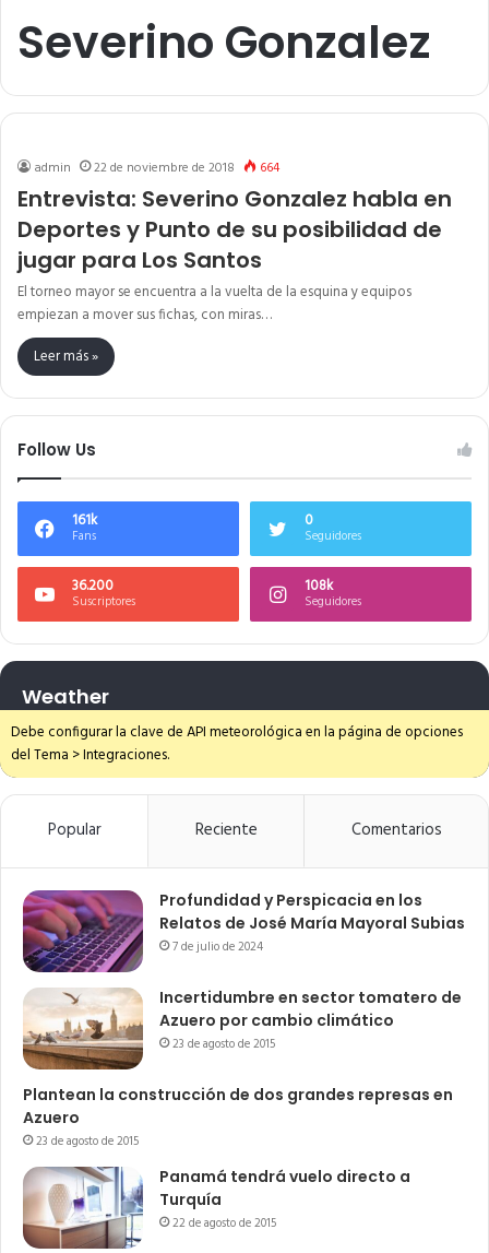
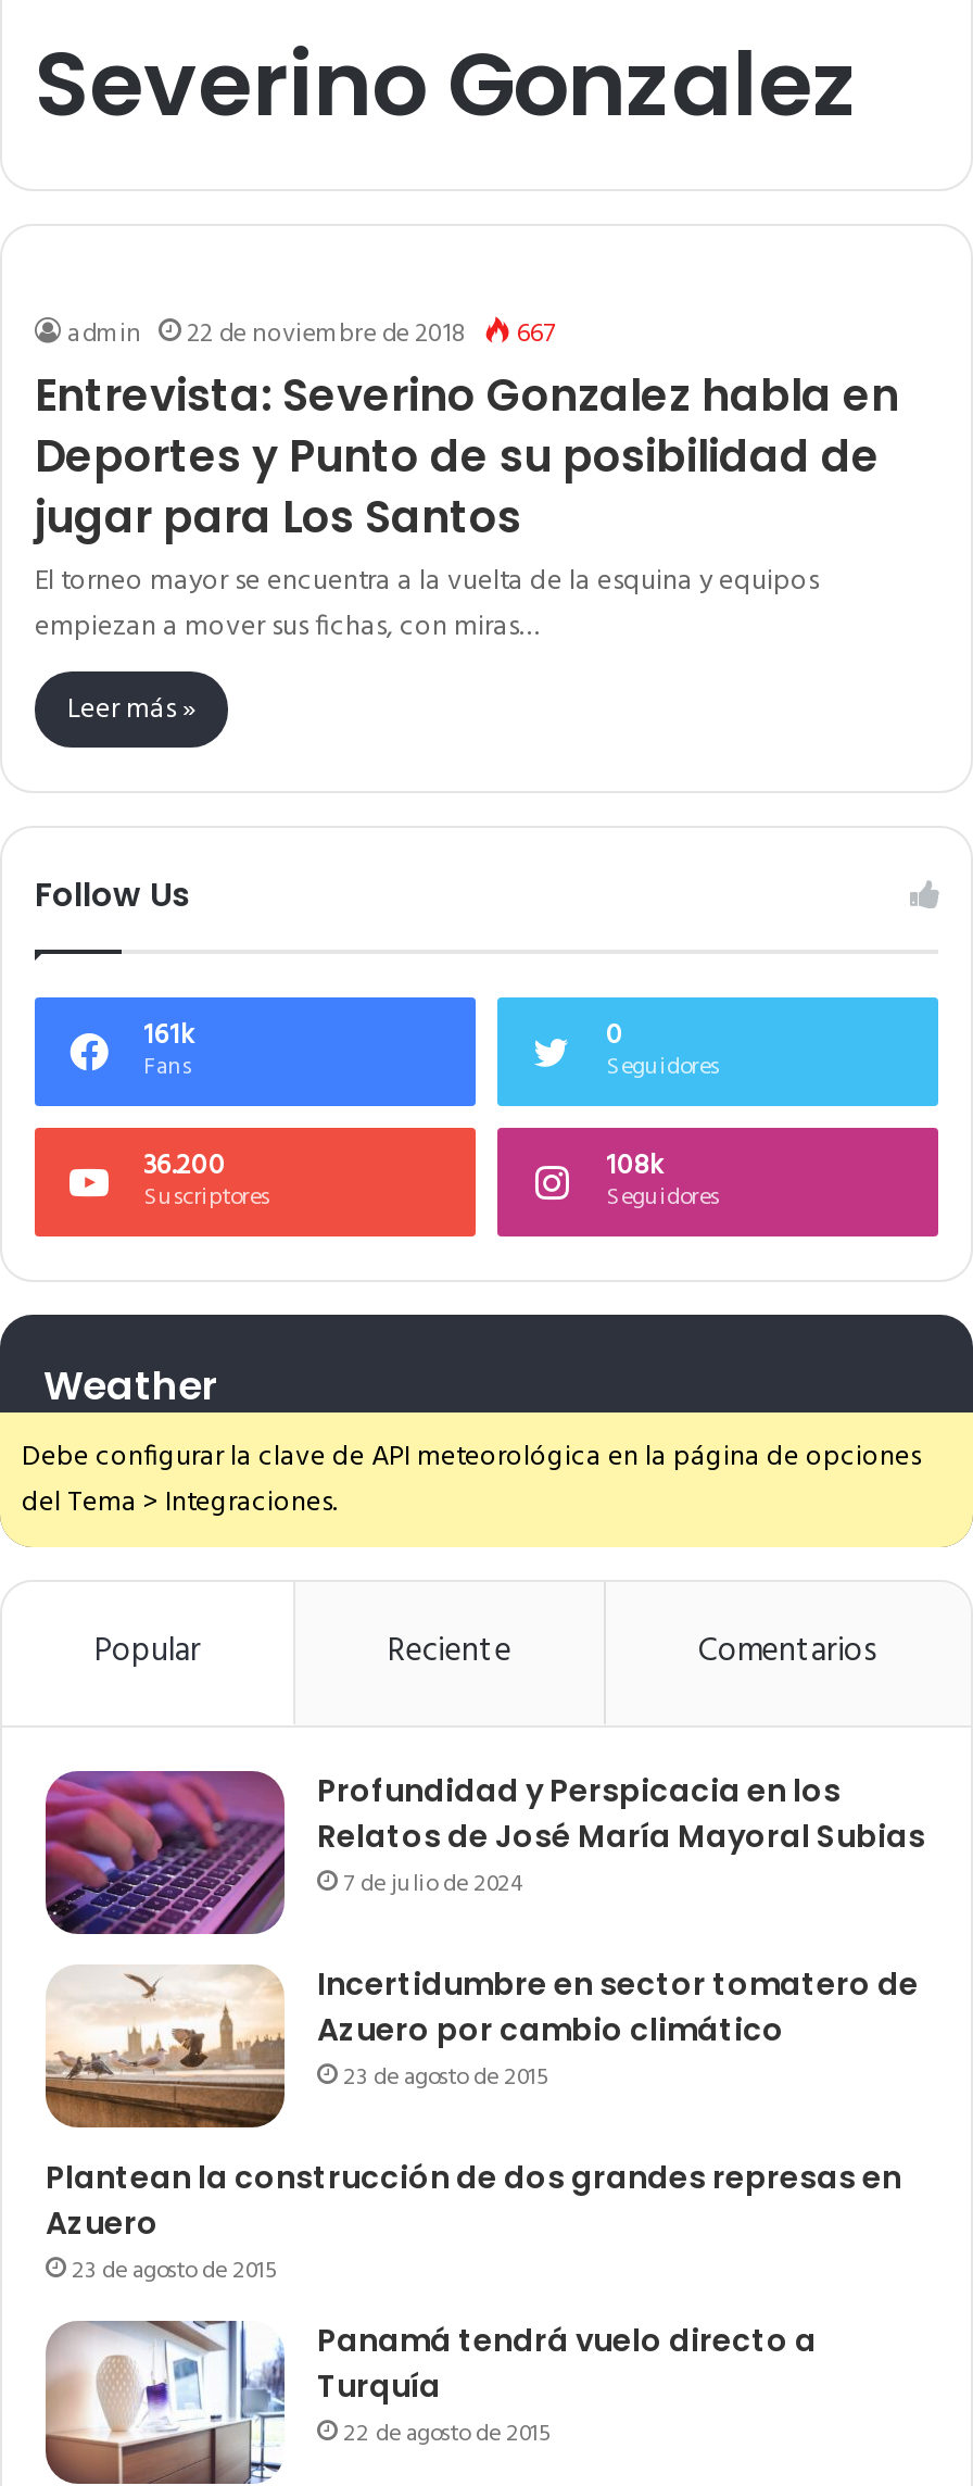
[34,157,279,179] admin 22 de noviembre de 2018 664 -> [67,313,554,356] admin 22 de noviembre de 2018 667

